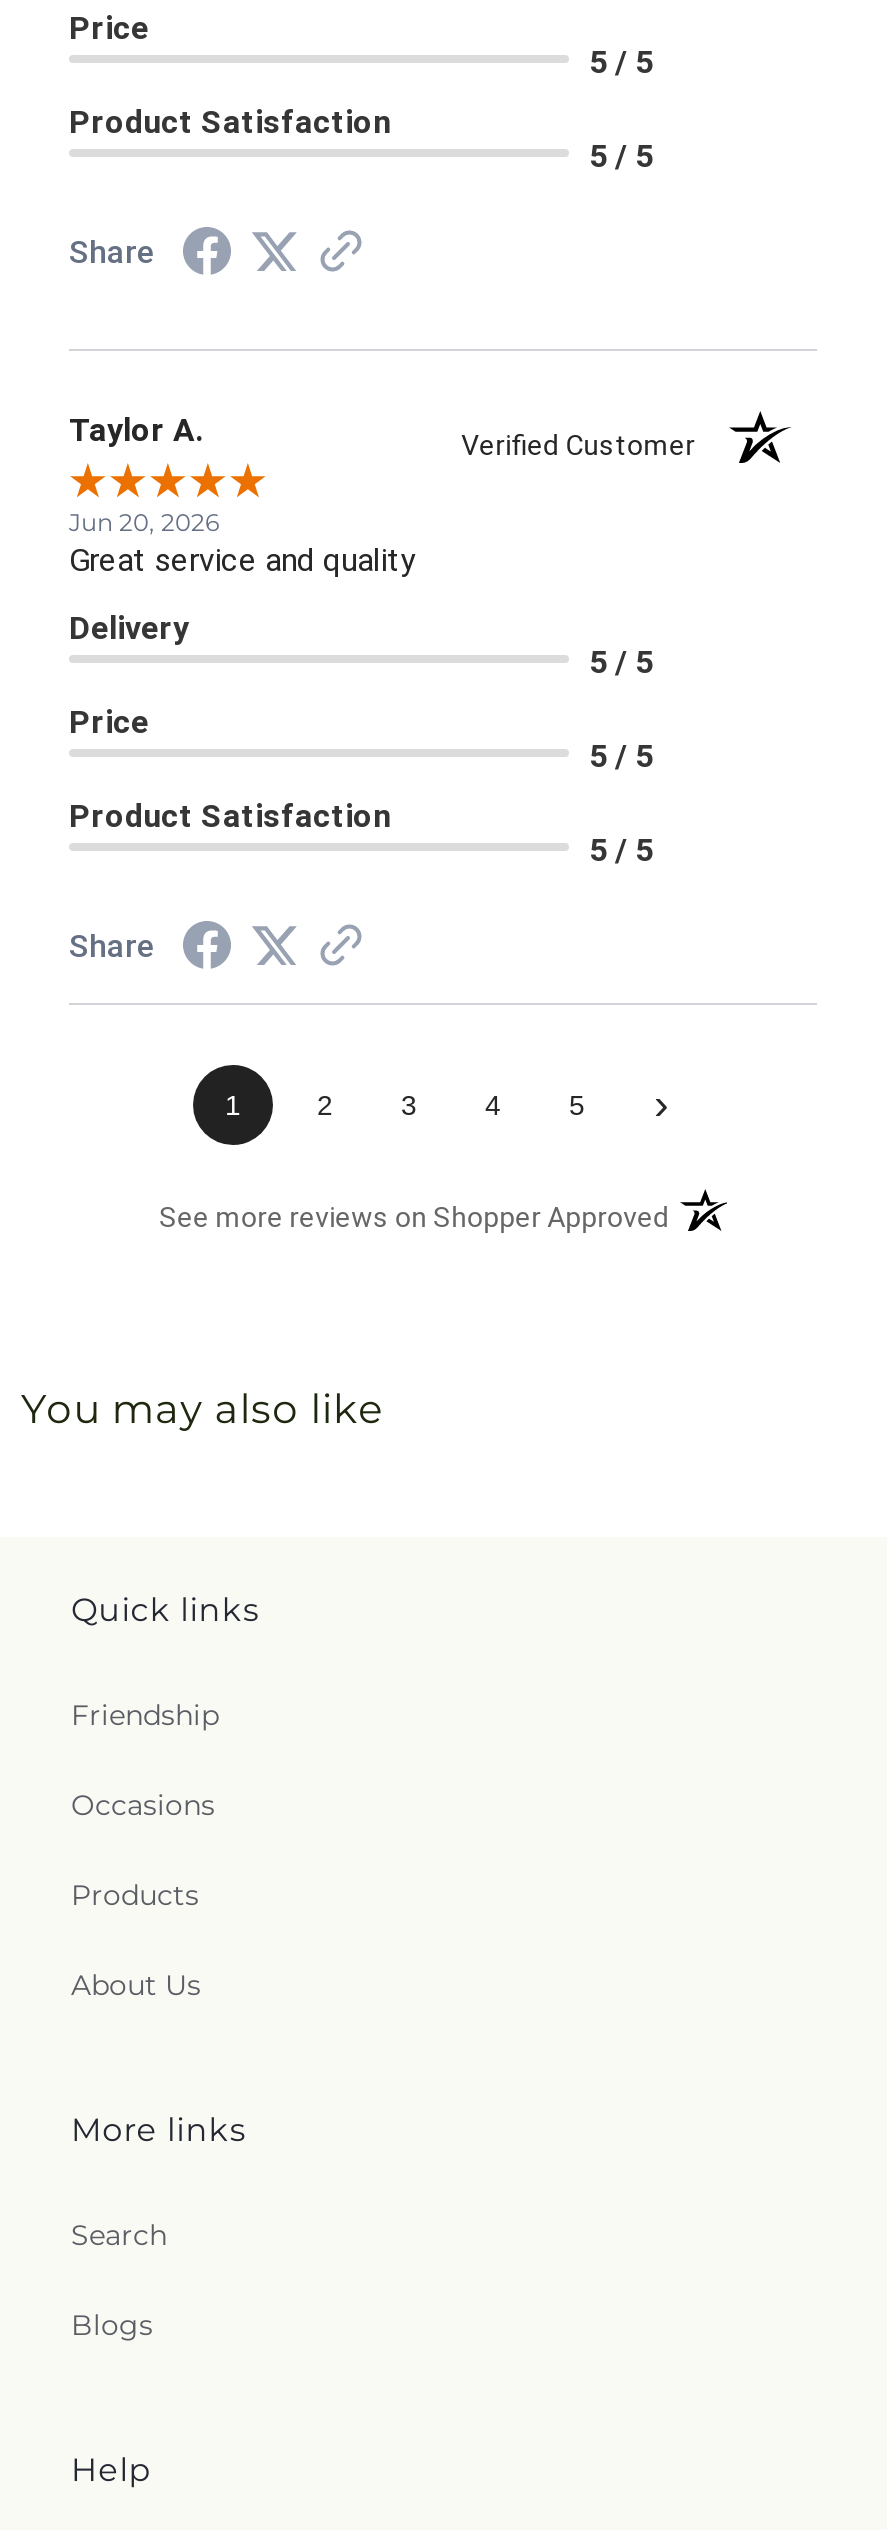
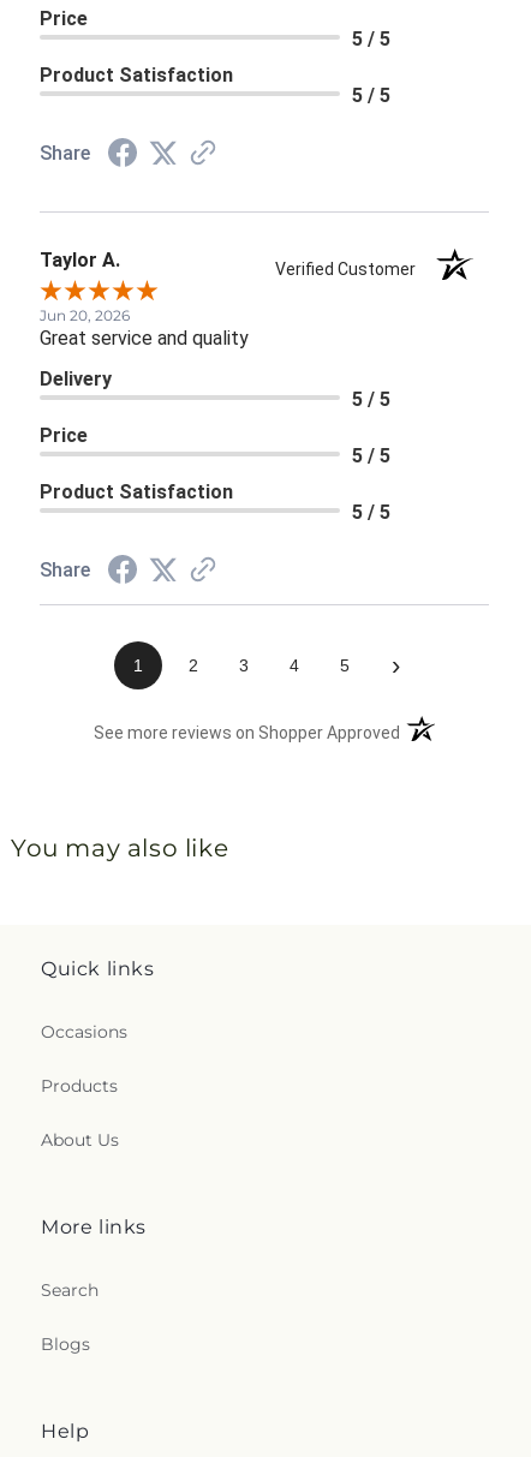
[71,1697,219,1733] Friendship -> none

